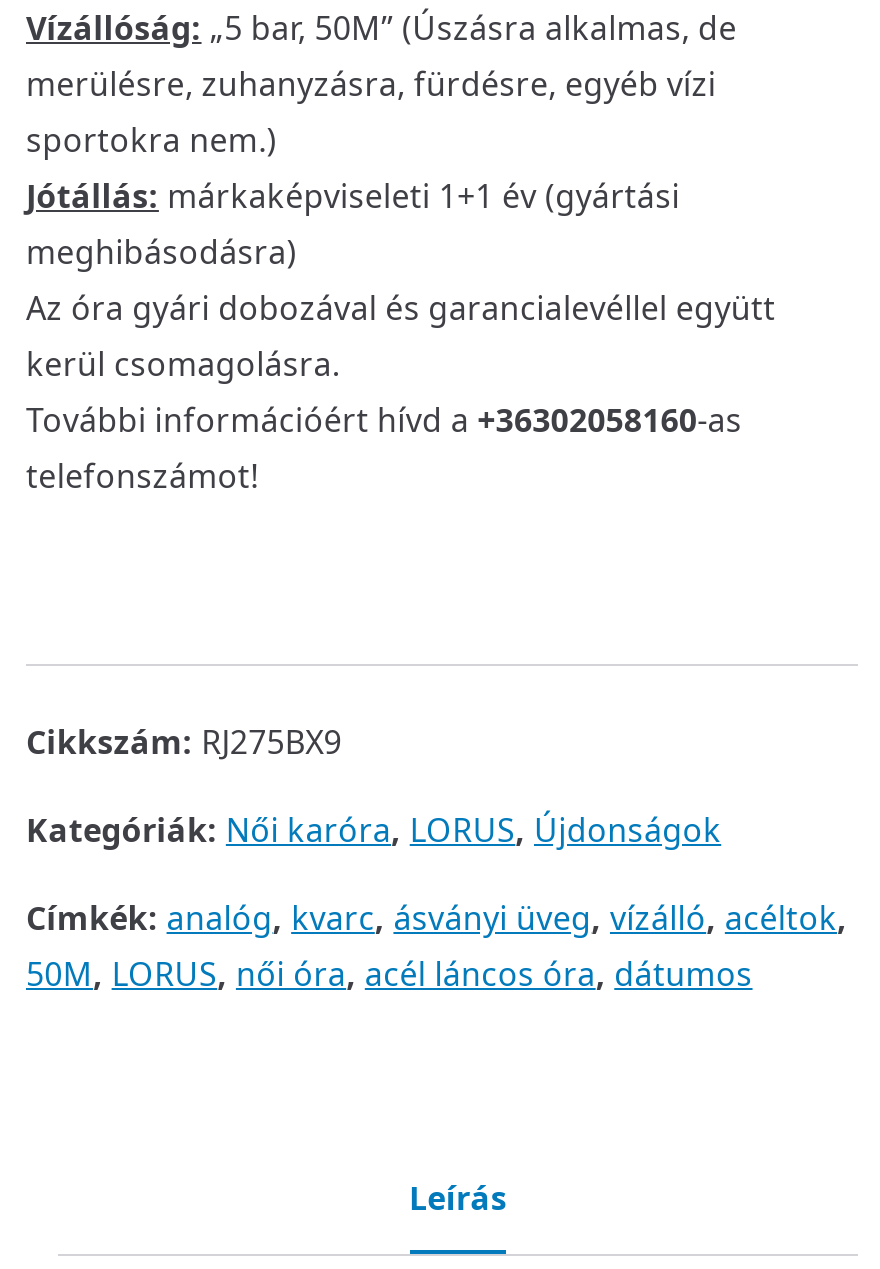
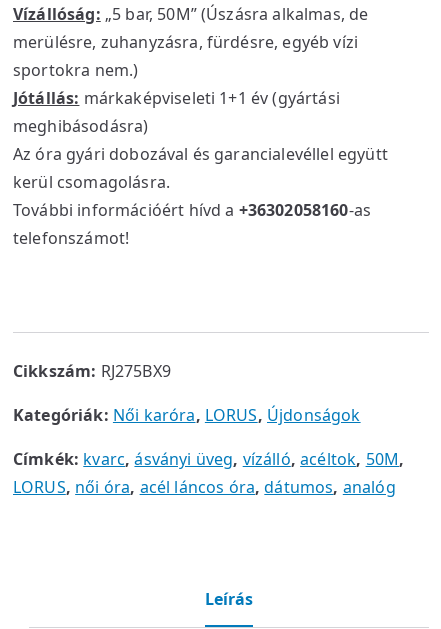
[26,896,847,996] Címkék: analóg, kvarc, ásványi üveg, vízálló, acéltok, | 50M, LORUS, női óra, acél láncos óra, dátumos -> [13,448,404,498] Címkék: kvarc, ásványi üveg, vízálló, acéltok, 50M, | LORUS, női óra, acél láncos óra, dátumos, analóg

